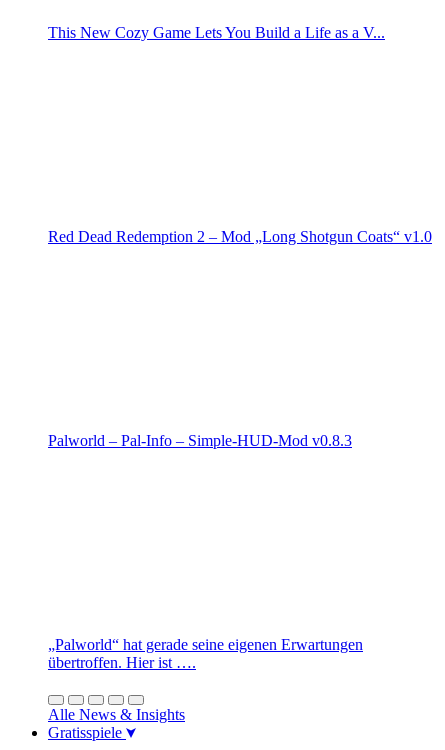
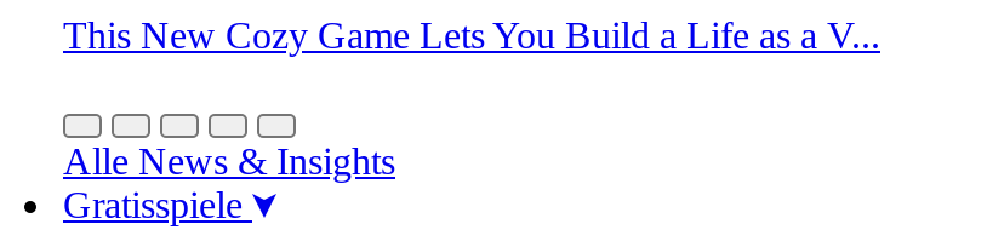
[48,228,432,245] Red Dead Redemption 2 – Mod „Long Shotgun Coats“ v1.0 -> none
[48,432,352,449] Palworld – Pal-Info – Simple-HUD-Mod v0.8.3 -> none
[48,636,363,671] „Palworld“ hat gerade seine eigenen Erwartungen | übertroffen. Hier ist …. -> none

